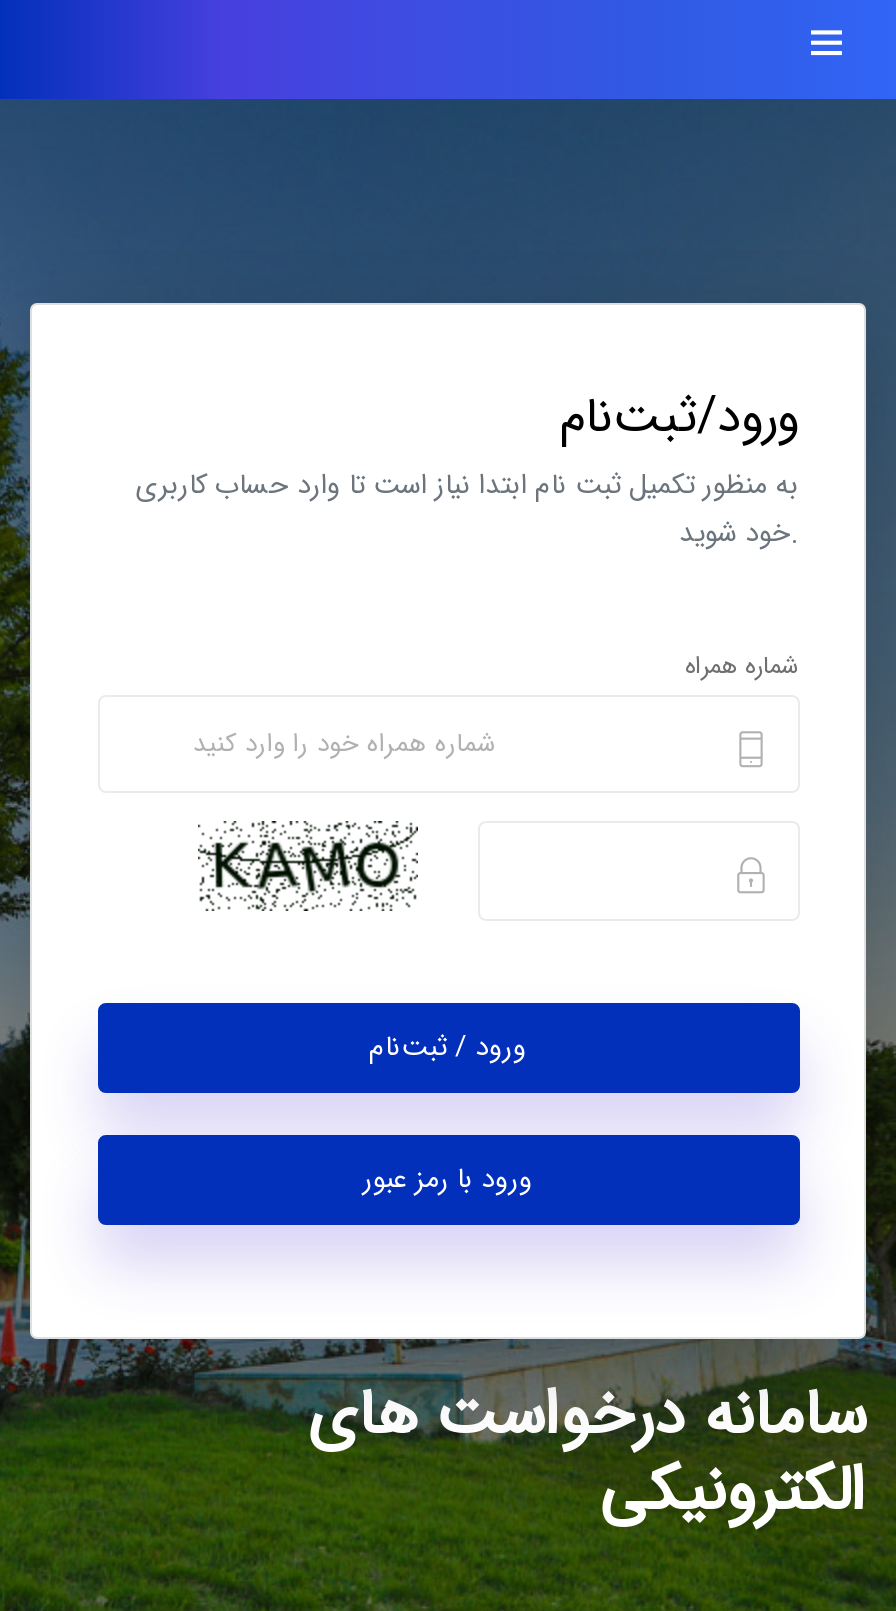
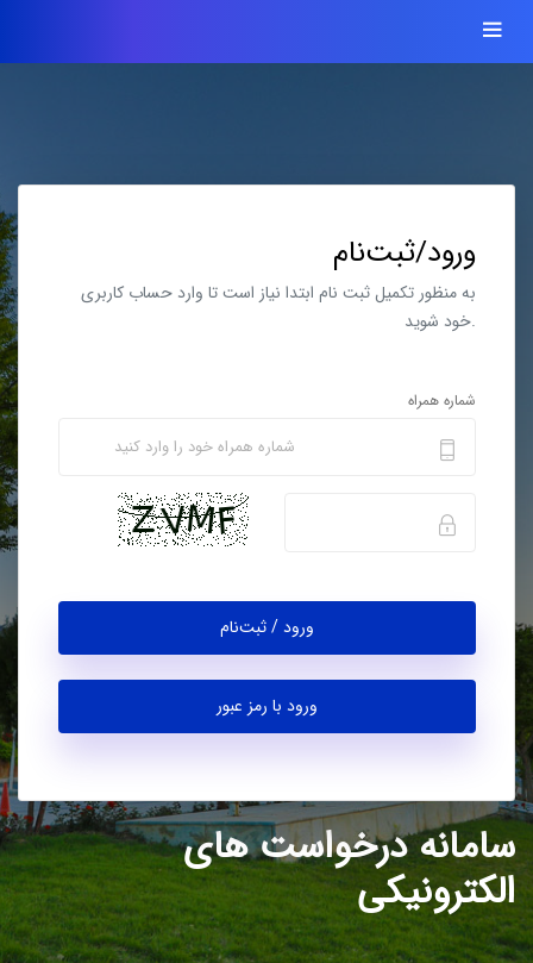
[202,819,412,911] [image] -> [118,492,244,548] [image]

